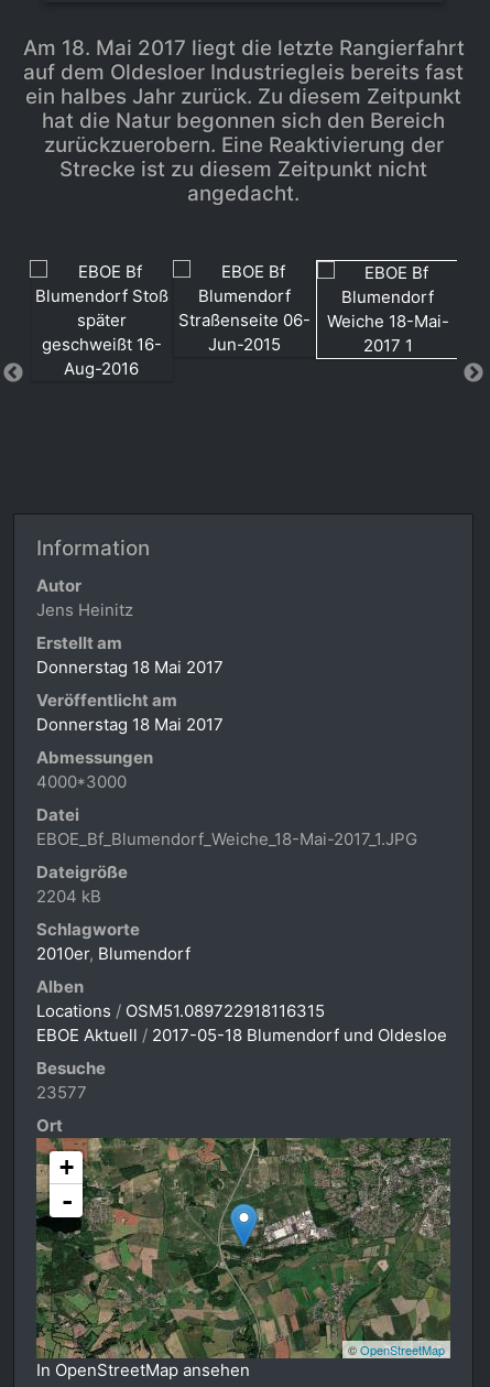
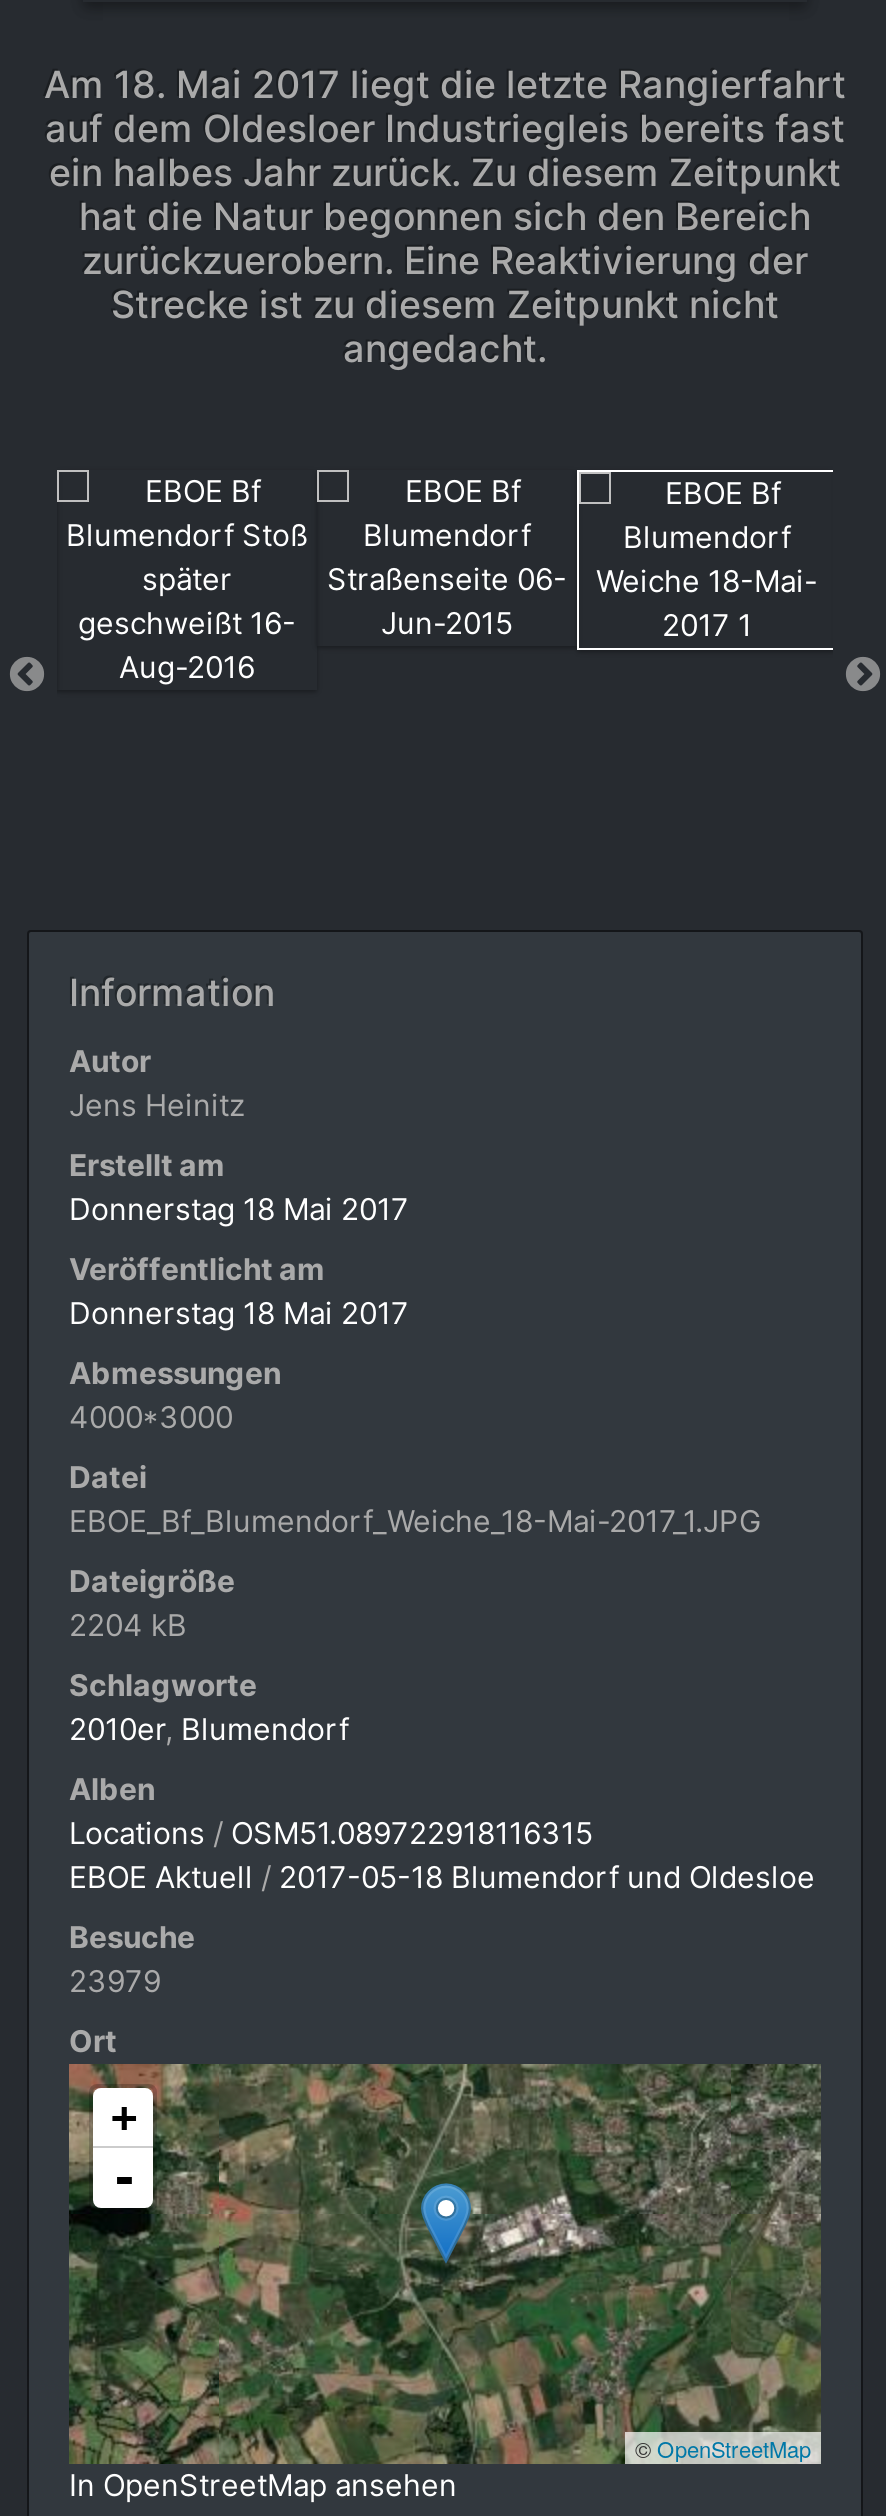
[36,1082,87,1103] 23577 -> [69,1963,161,2001] 23979

